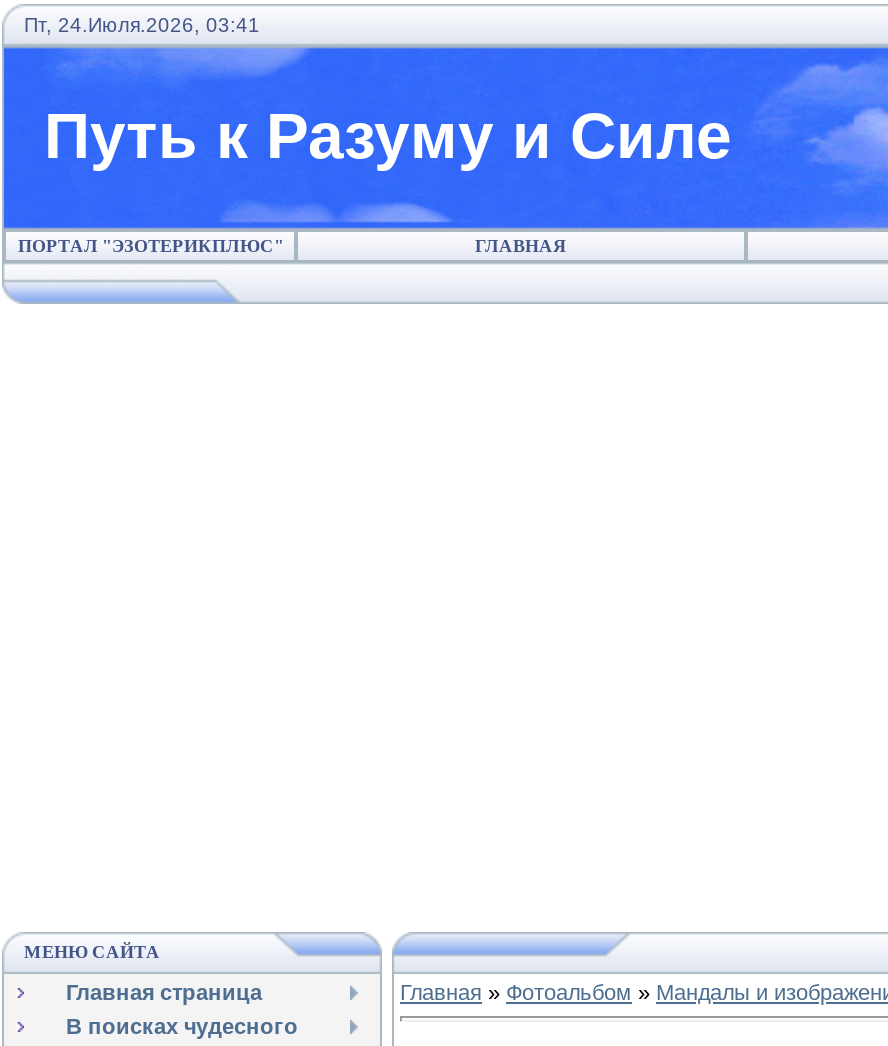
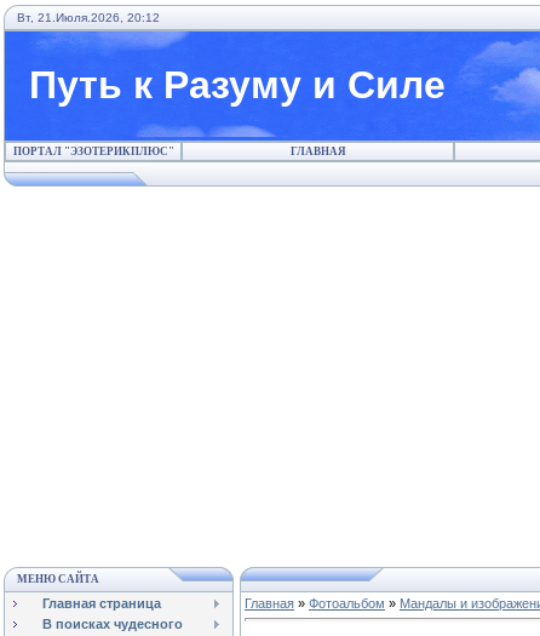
[24,14,260,36] Пт, 24.Июля.2026, 03:41 -> [17,11,160,24] Вт, 21.Июля.2026, 20:12

